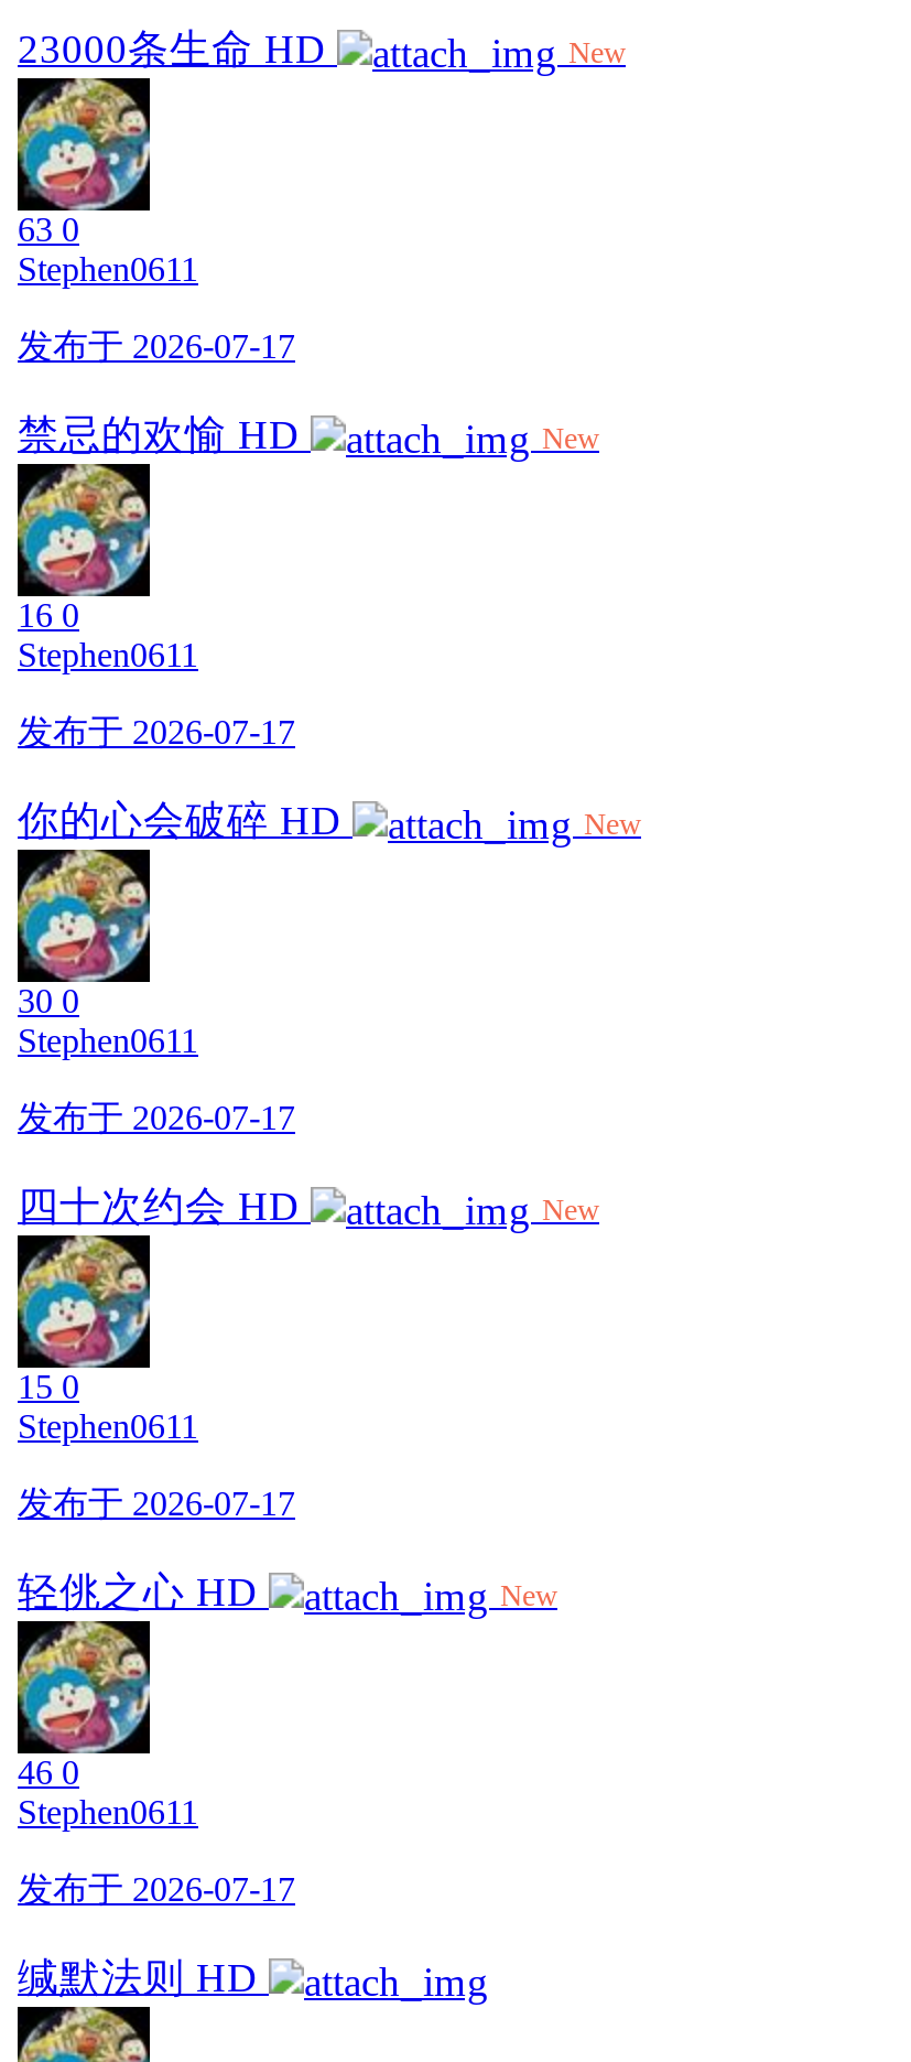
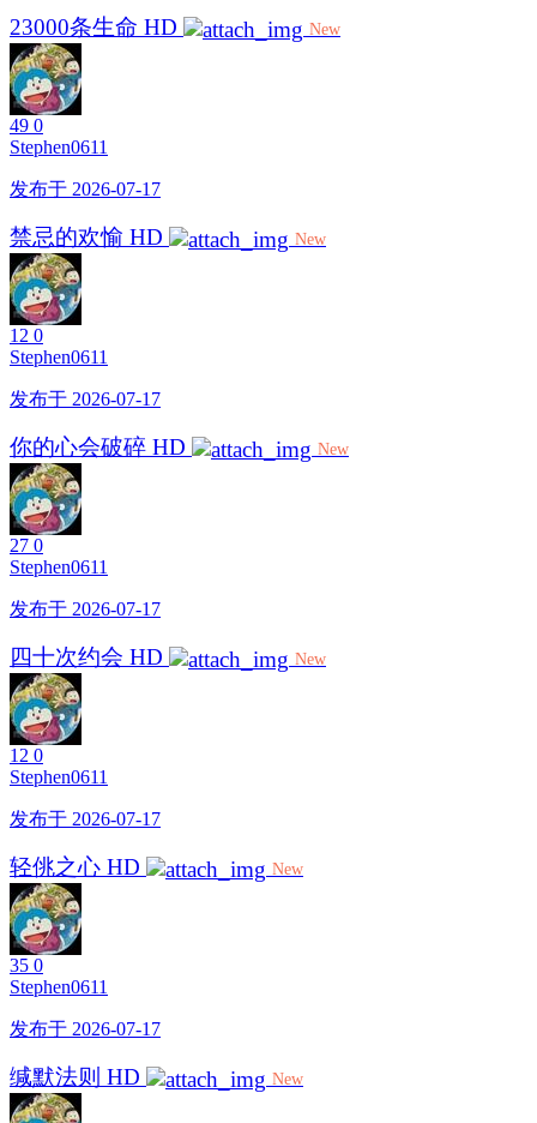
[18,210,79,248] 63 0 -> [10,115,43,136] 49 0
[18,596,79,634] 16 0 -> [10,325,43,346] 12 0
[18,982,79,1019] 30 0 -> [10,535,43,556] 27 0
[18,1368,79,1405] 15 0 -> [10,745,43,765] 12 0
[18,1753,79,1791] 46 0 -> [10,955,43,975] 35 0
none -> [272,1070,303,1088] New

